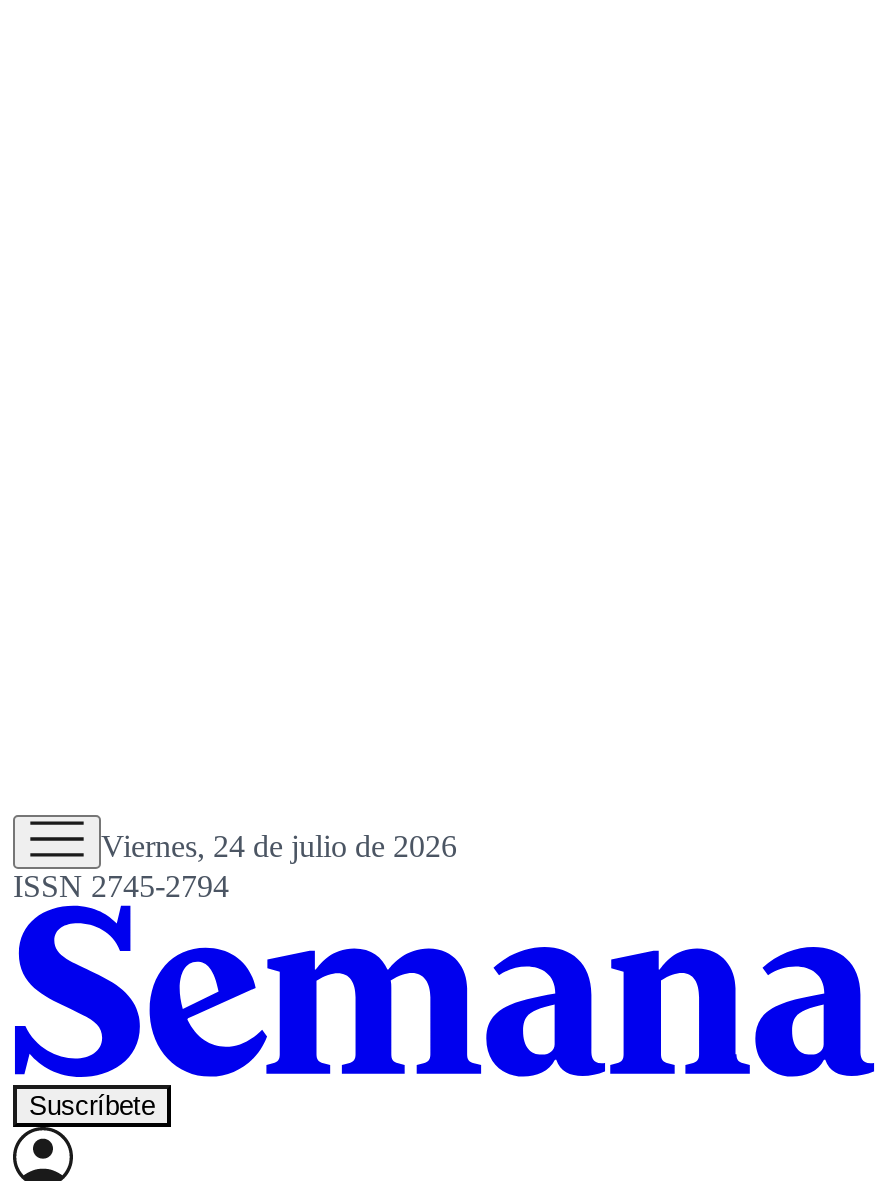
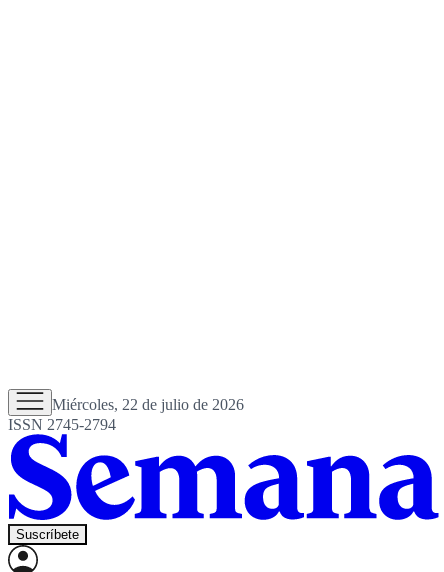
[101,829,457,863] Viernes, 24 de julio de 2026 -> [52,396,244,413] Miércoles, 22 de julio de 2026

